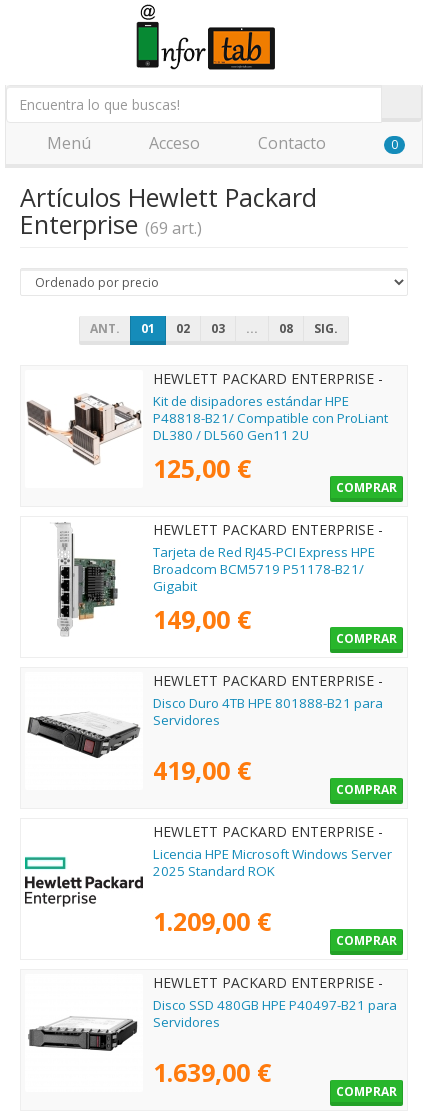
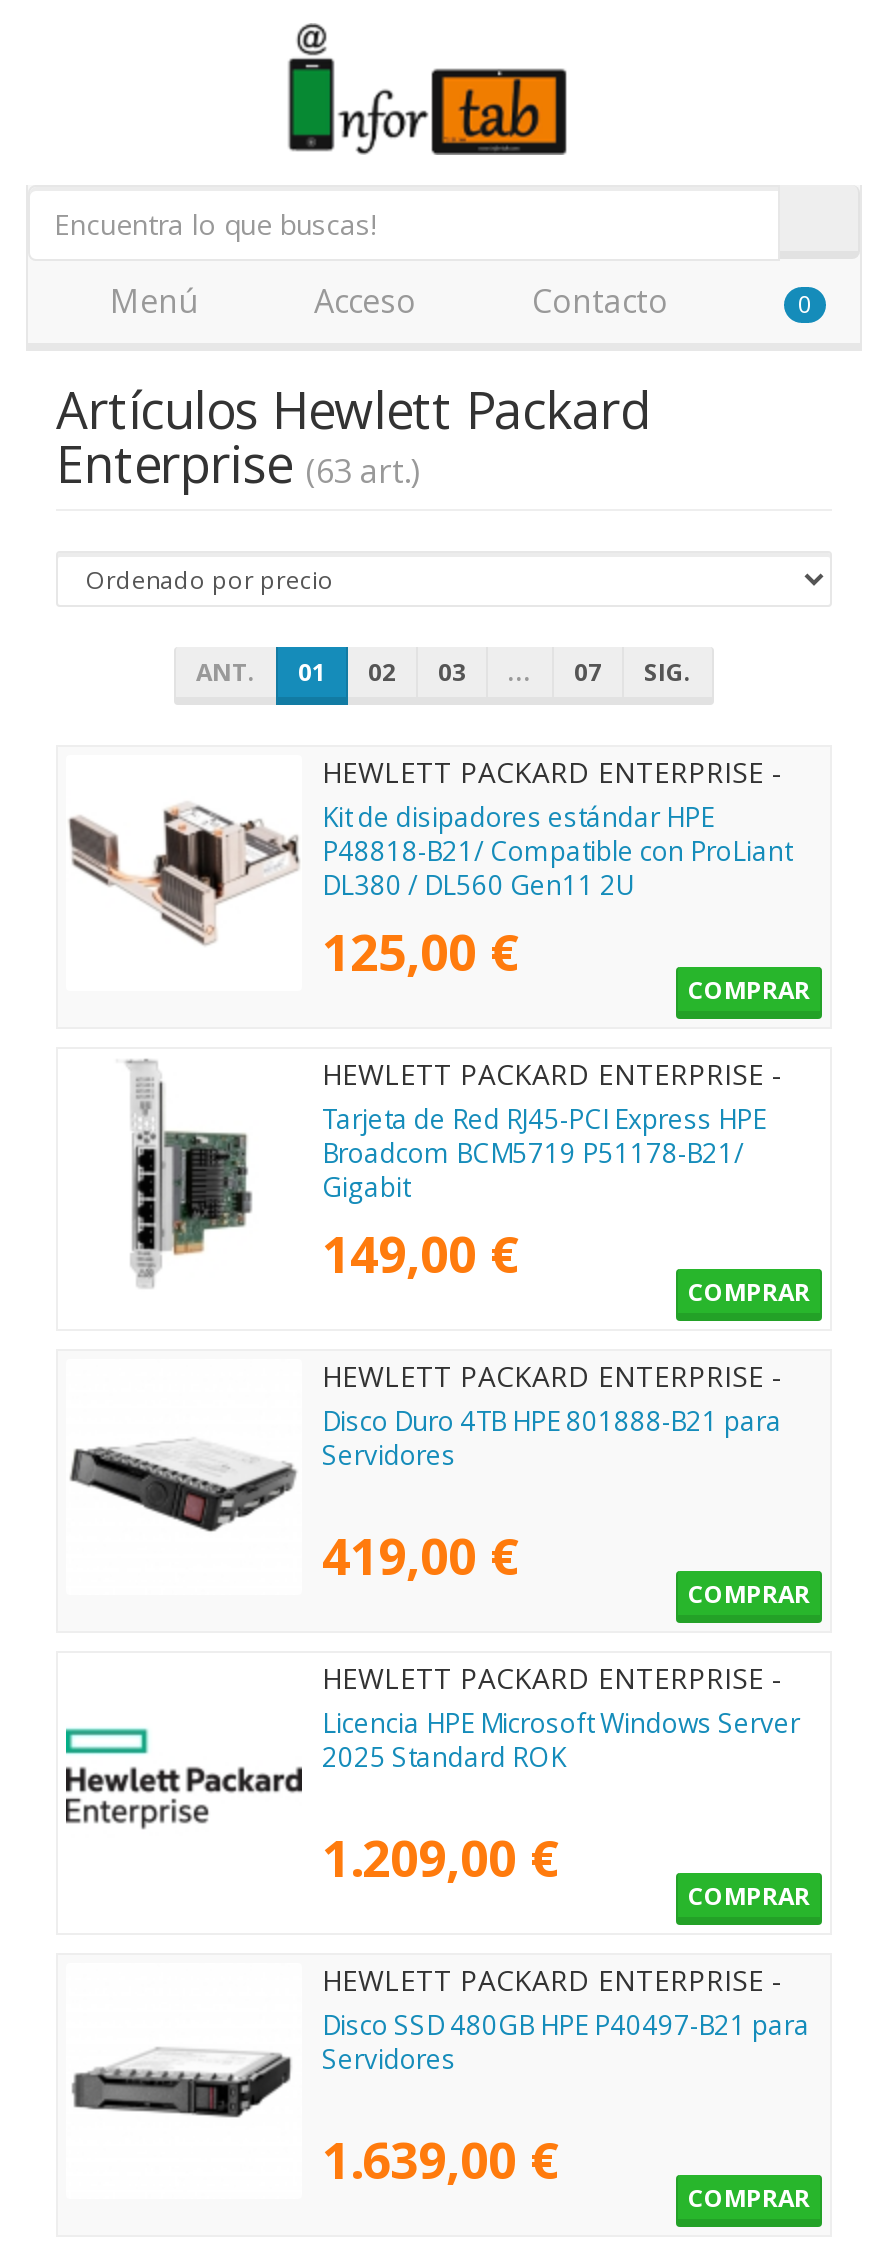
[20,207,202,241] Enterprise(69 art.) -> [56,429,420,497] Enterprise(63 art.)
[279,320,293,337] 08 -> [574,655,602,689] 07

